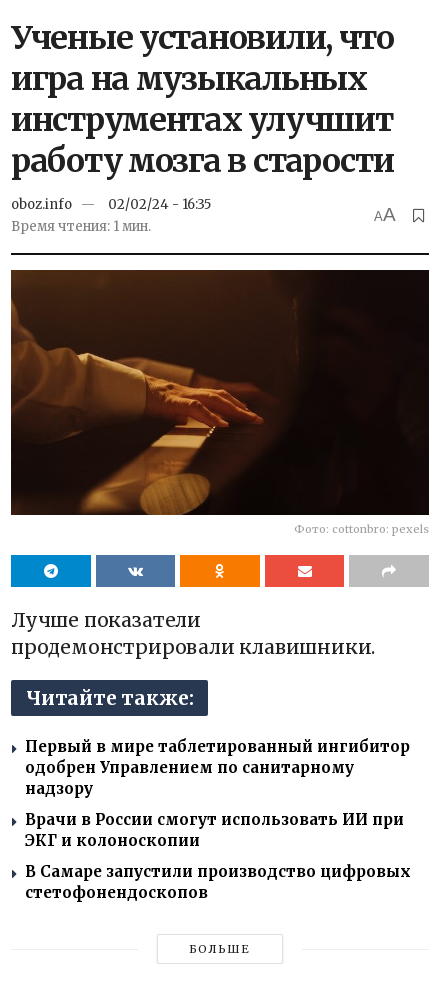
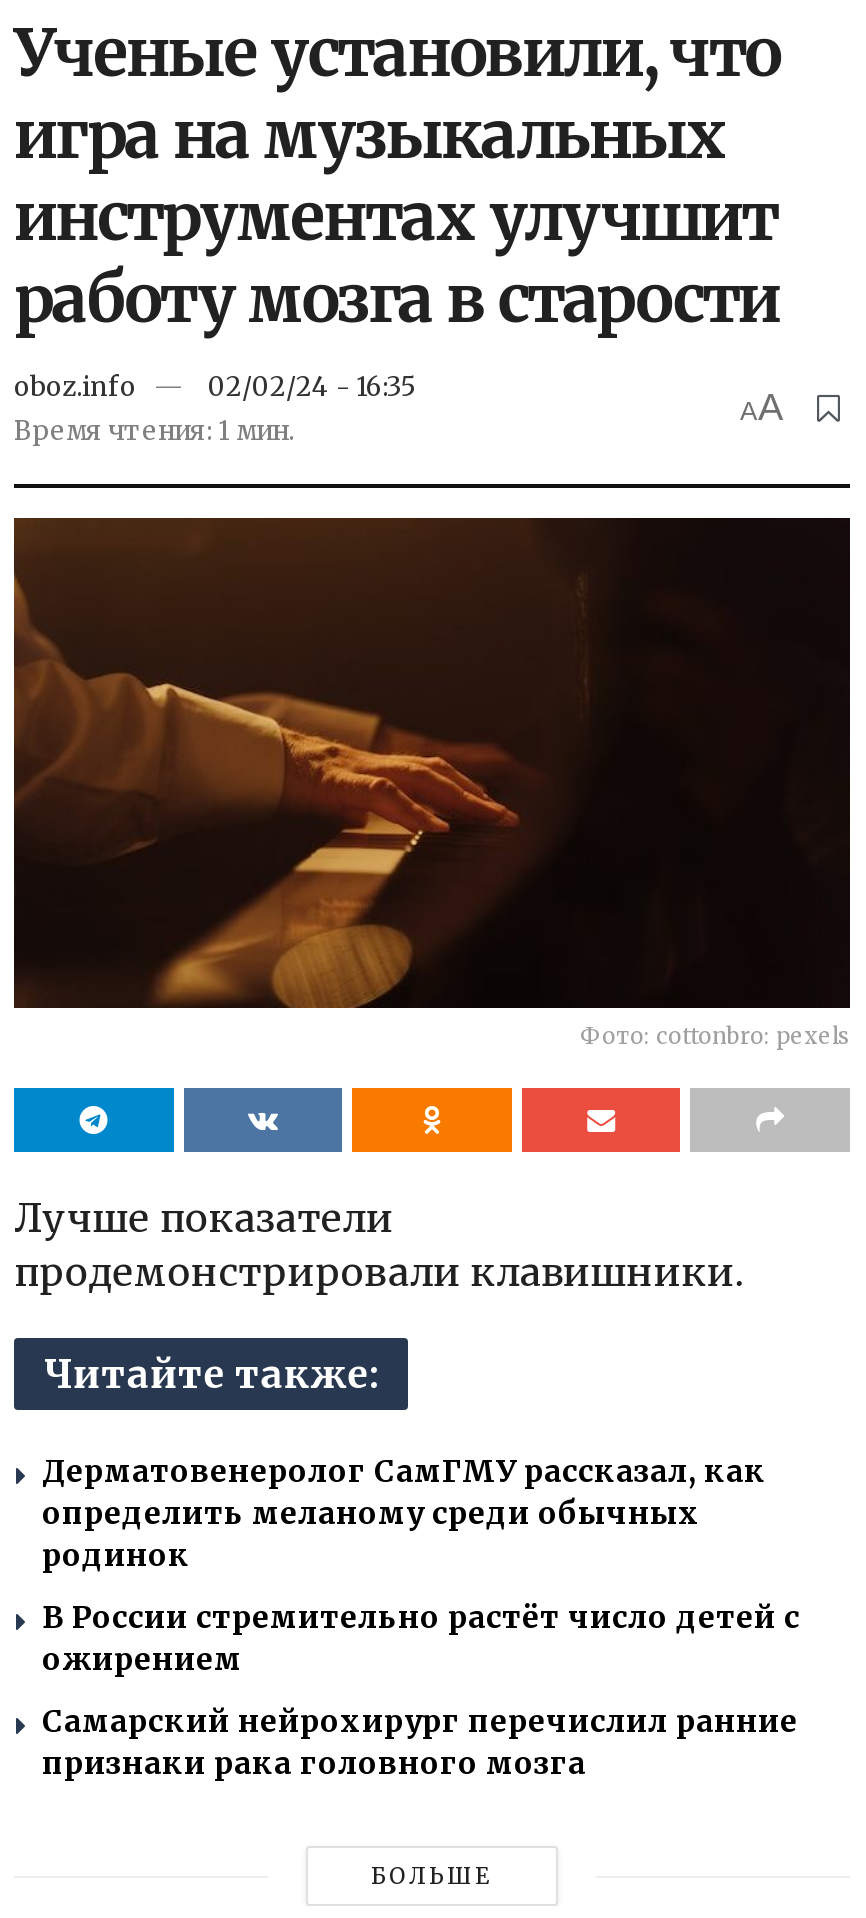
[25,737,410,798] Первый в мире таблетированный ингибитор | одобрен Управлением по санитарному | надзору -> [42,1453,766,1575] Дерматовенеролог СамГМУ рассказал, как | определить меланому среди обычных | родинок
[25,810,404,850] Врачи в России смогут использовать ИИ при | ЭКГ и колоноскопии -> [42,1599,800,1679] В России стремительно растёт число детей с | ожирением
[25,862,411,902] В Самаре запустили производство цифровых | стетофонендоскопов -> [42,1703,798,1783] Самарский нейрохирург перечислил ранние | признаки рака головного мозга

